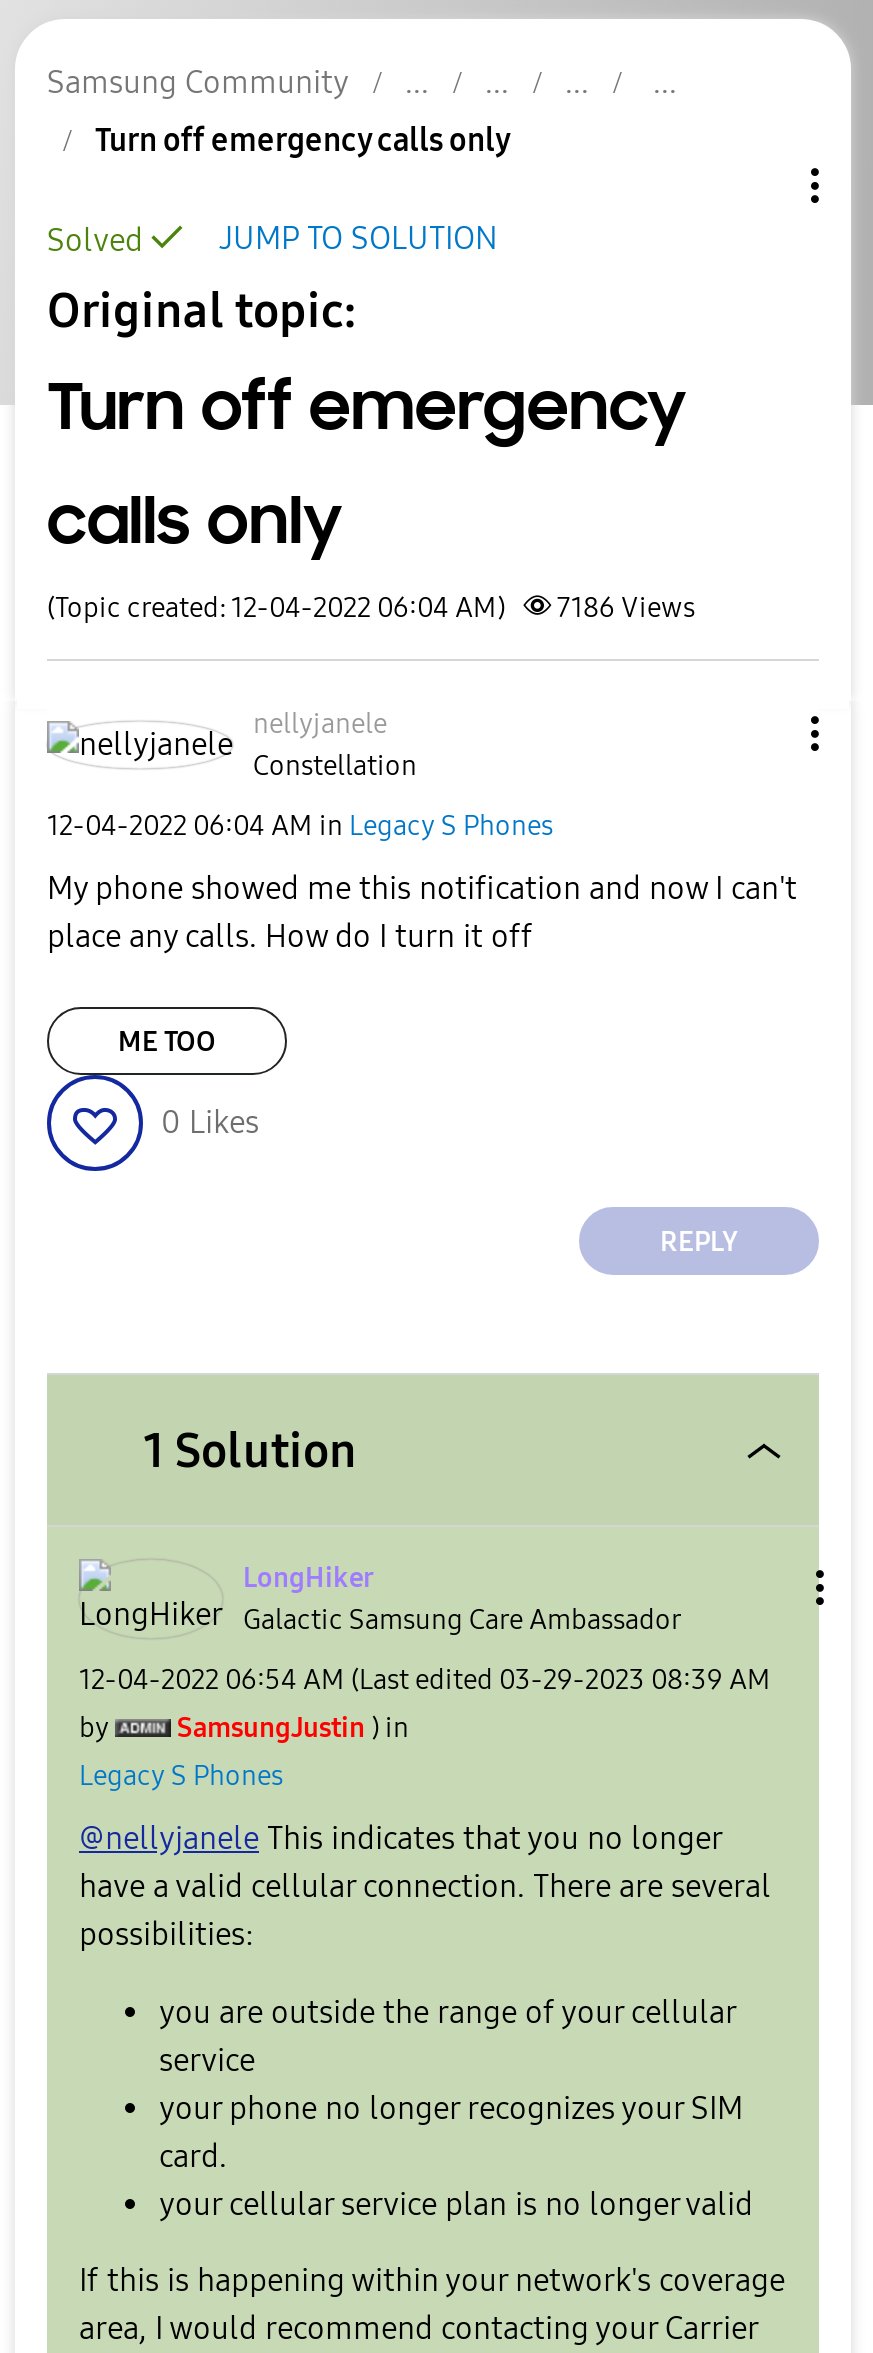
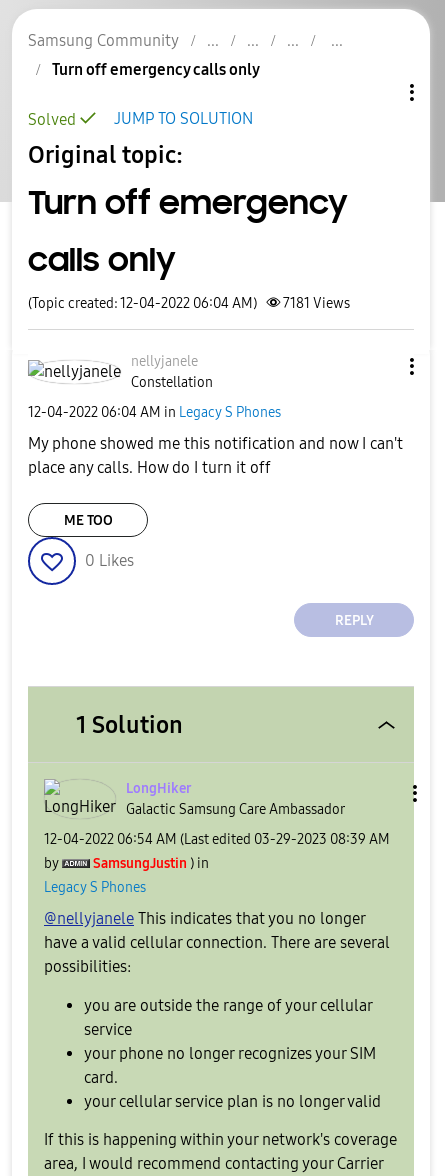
[47,591,695,625] (Topic created: 12-04-2022 06:04 AM) 7186 Views -> [28,295,350,312] (Topic created: 12-04-2022 06:04 AM) 7181 Views

